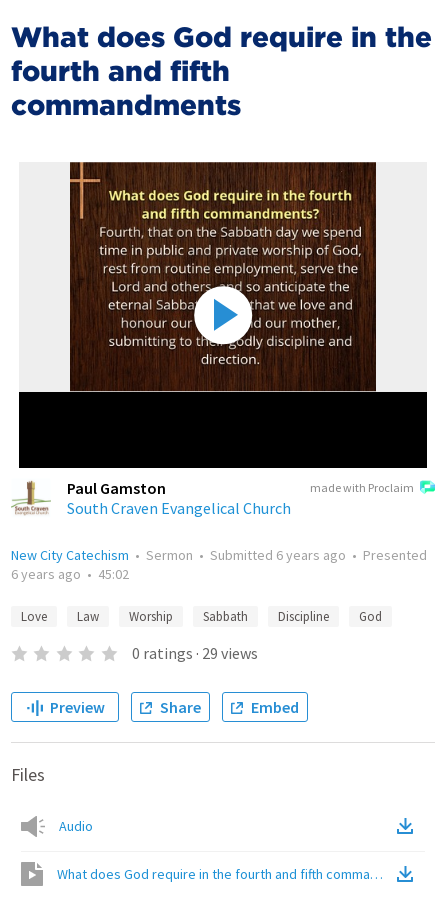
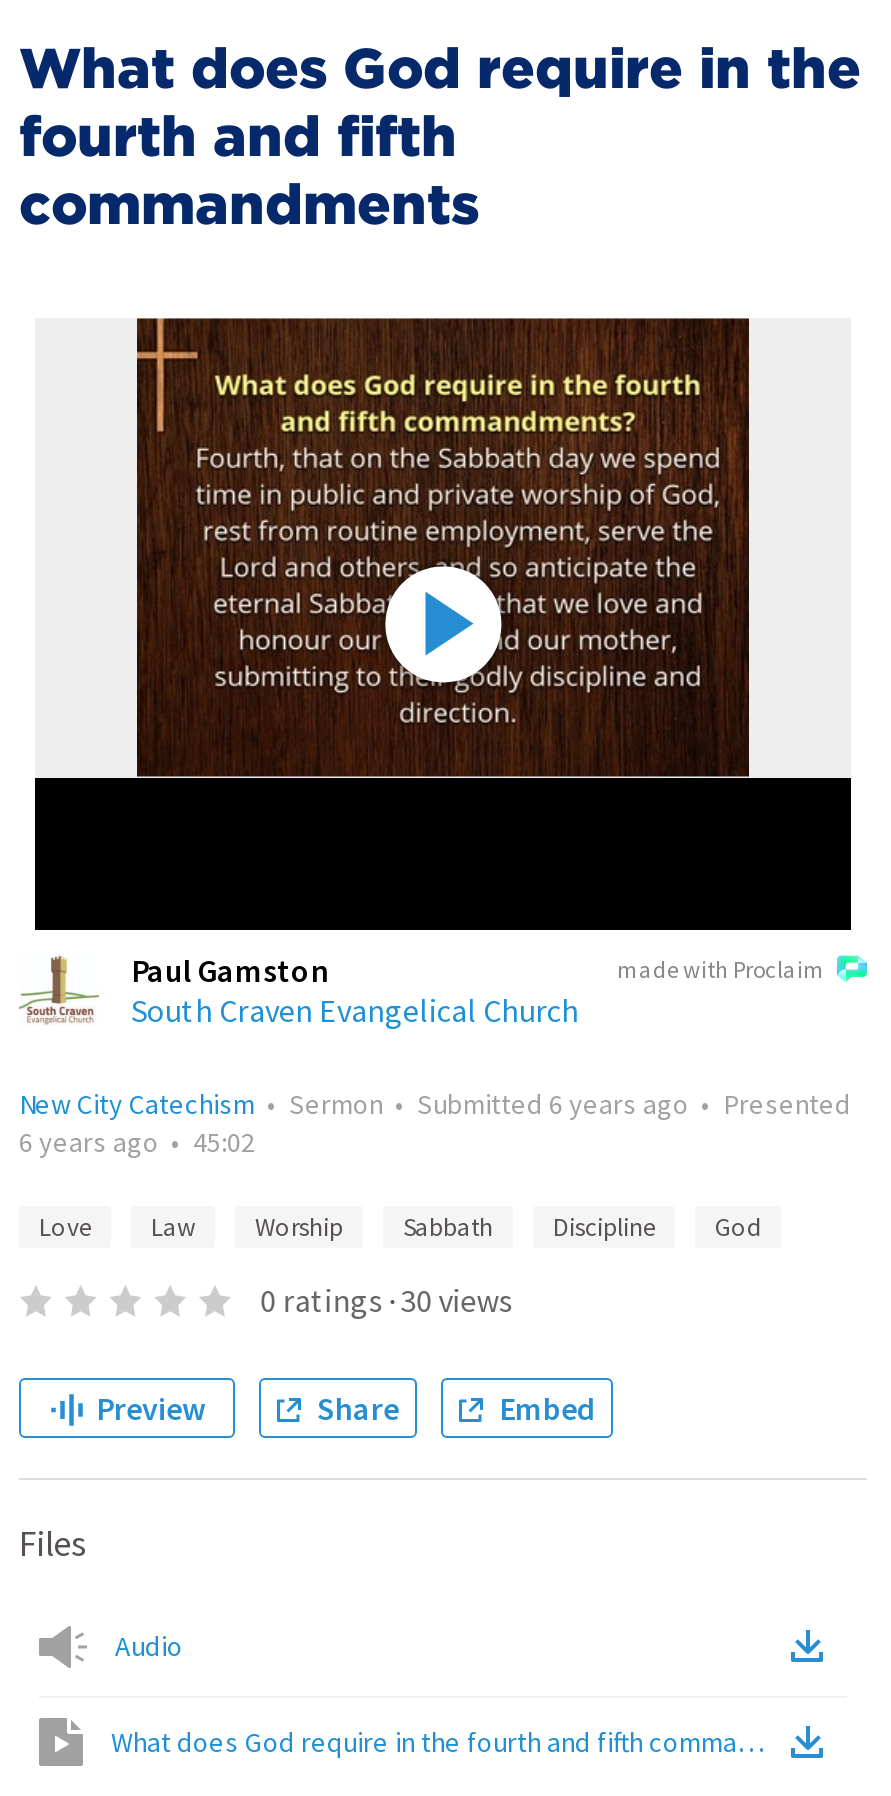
[132,643,258,663] 0 ratings · 29 views -> [260,1280,512,1320] 0 ratings · 30 views

